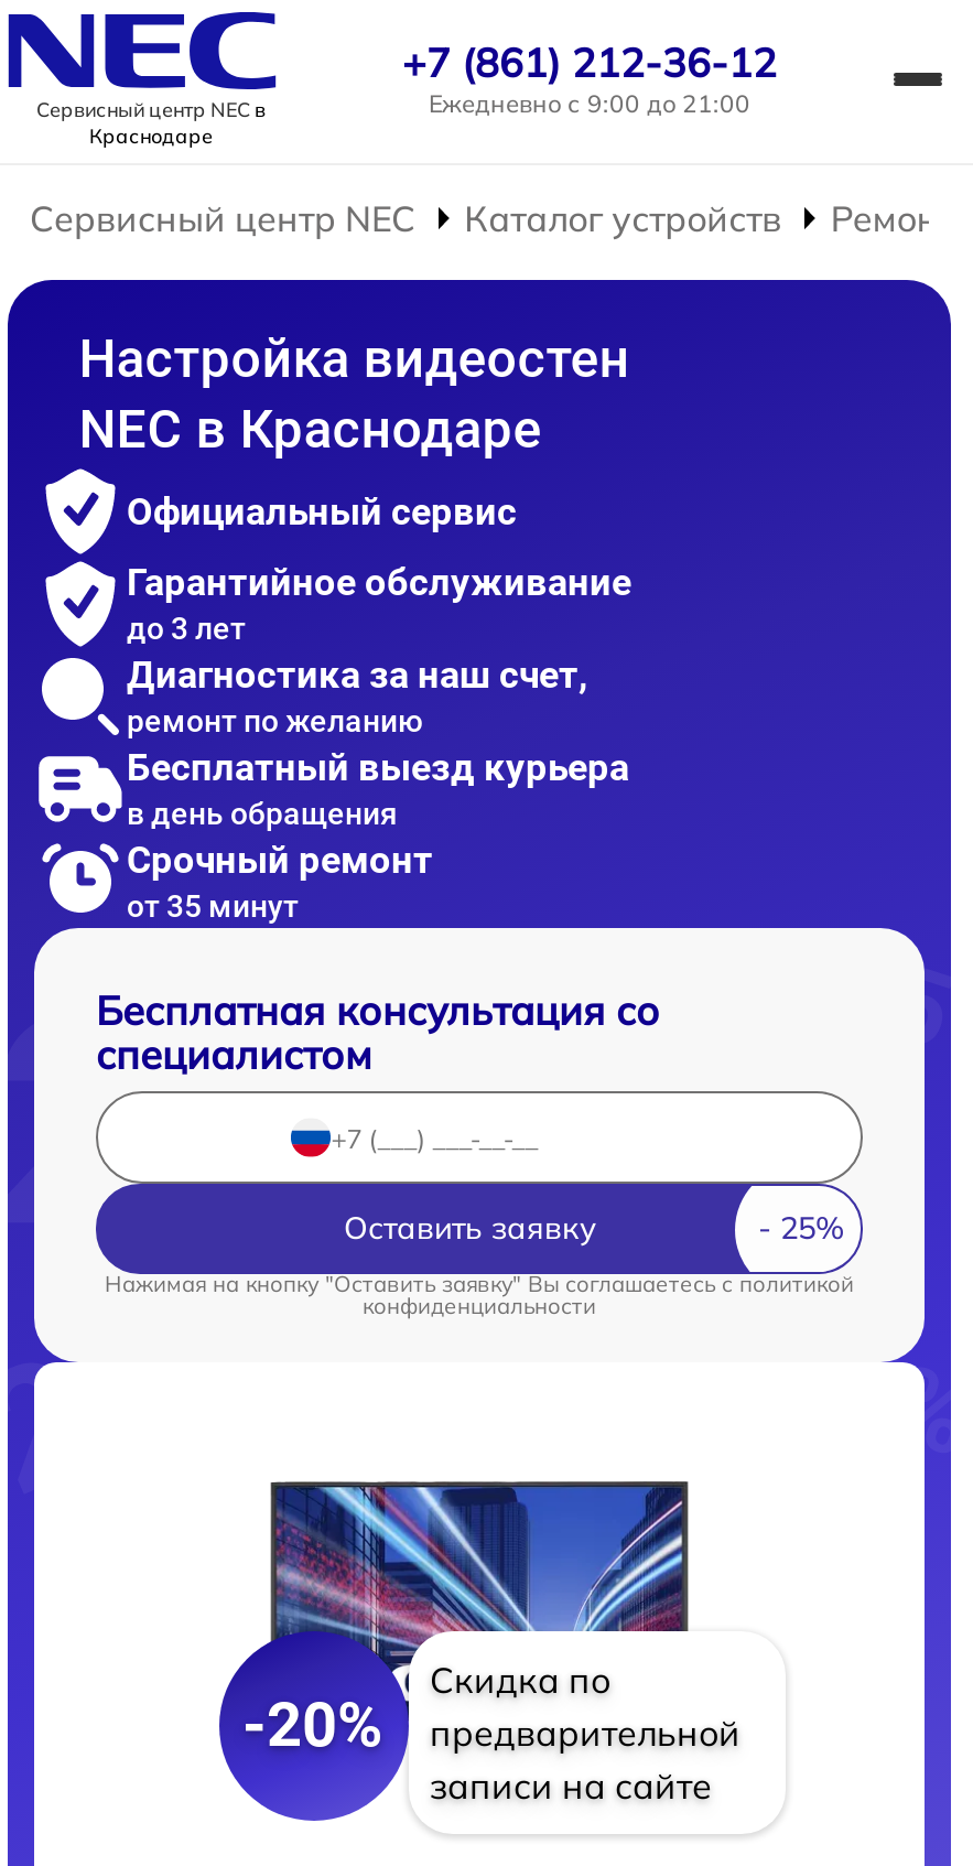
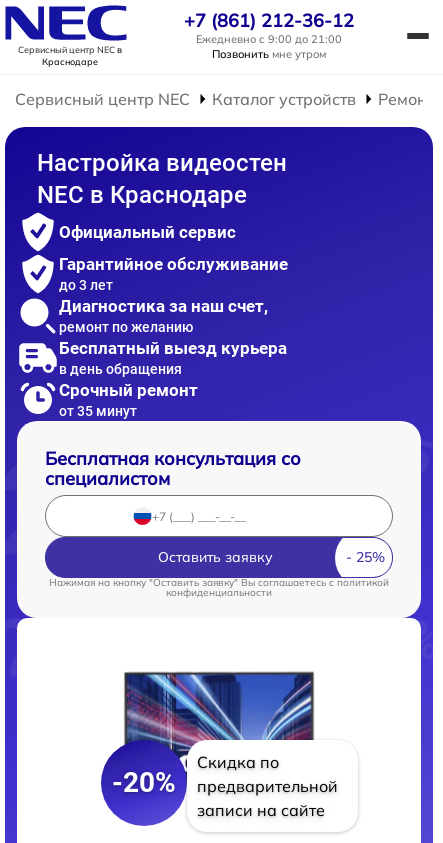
none -> [212,47,326,61] Позвонить мне утром

